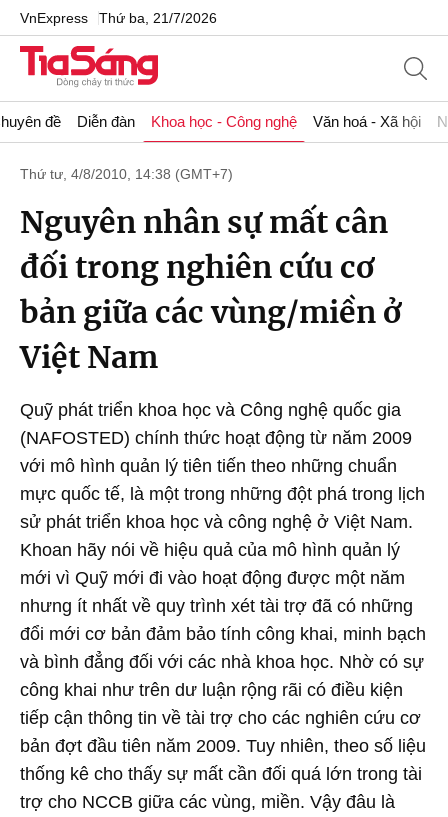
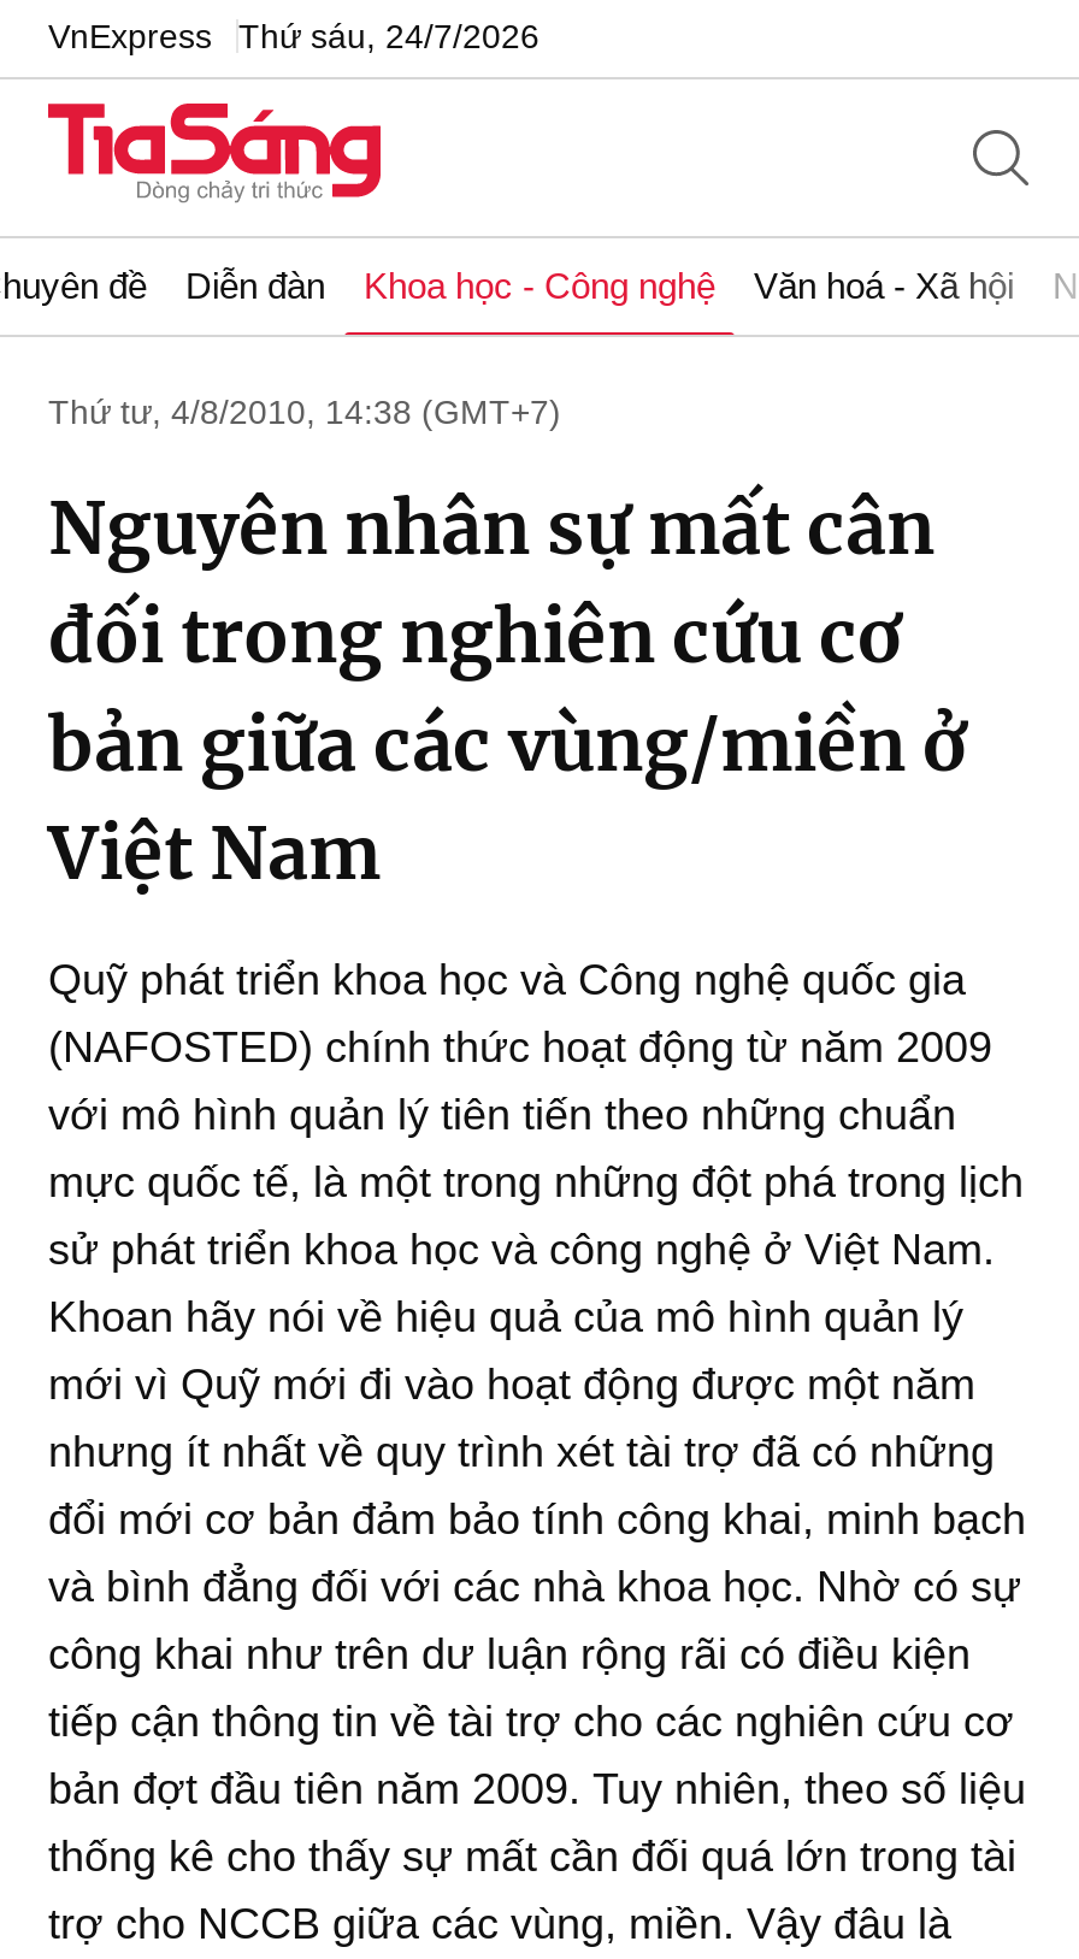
[20,9,217,25] VnExpress Thứ ba, 21/7/2026 -> [48,16,539,54] VnExpress Thứ sáu, 24/7/2026

